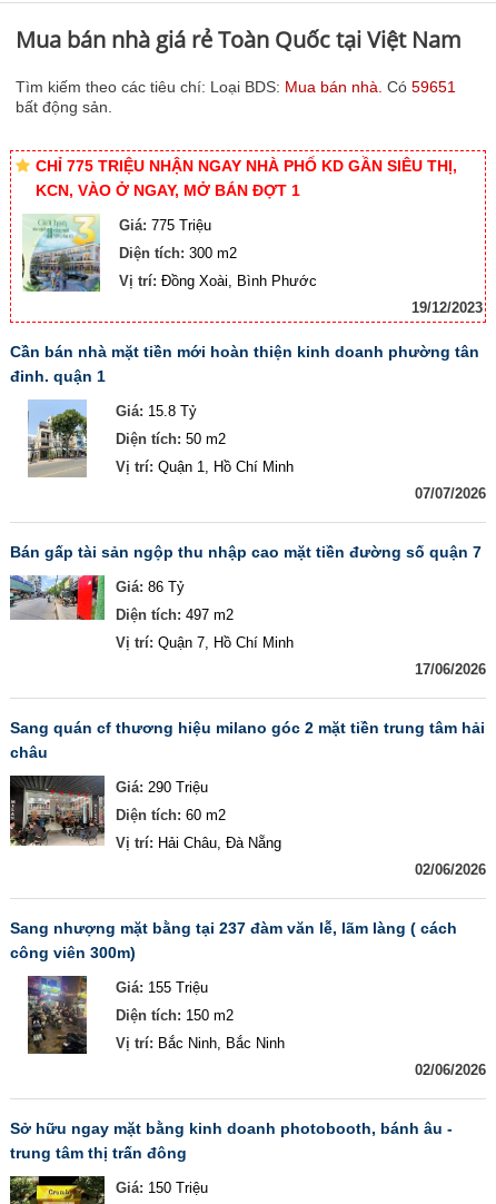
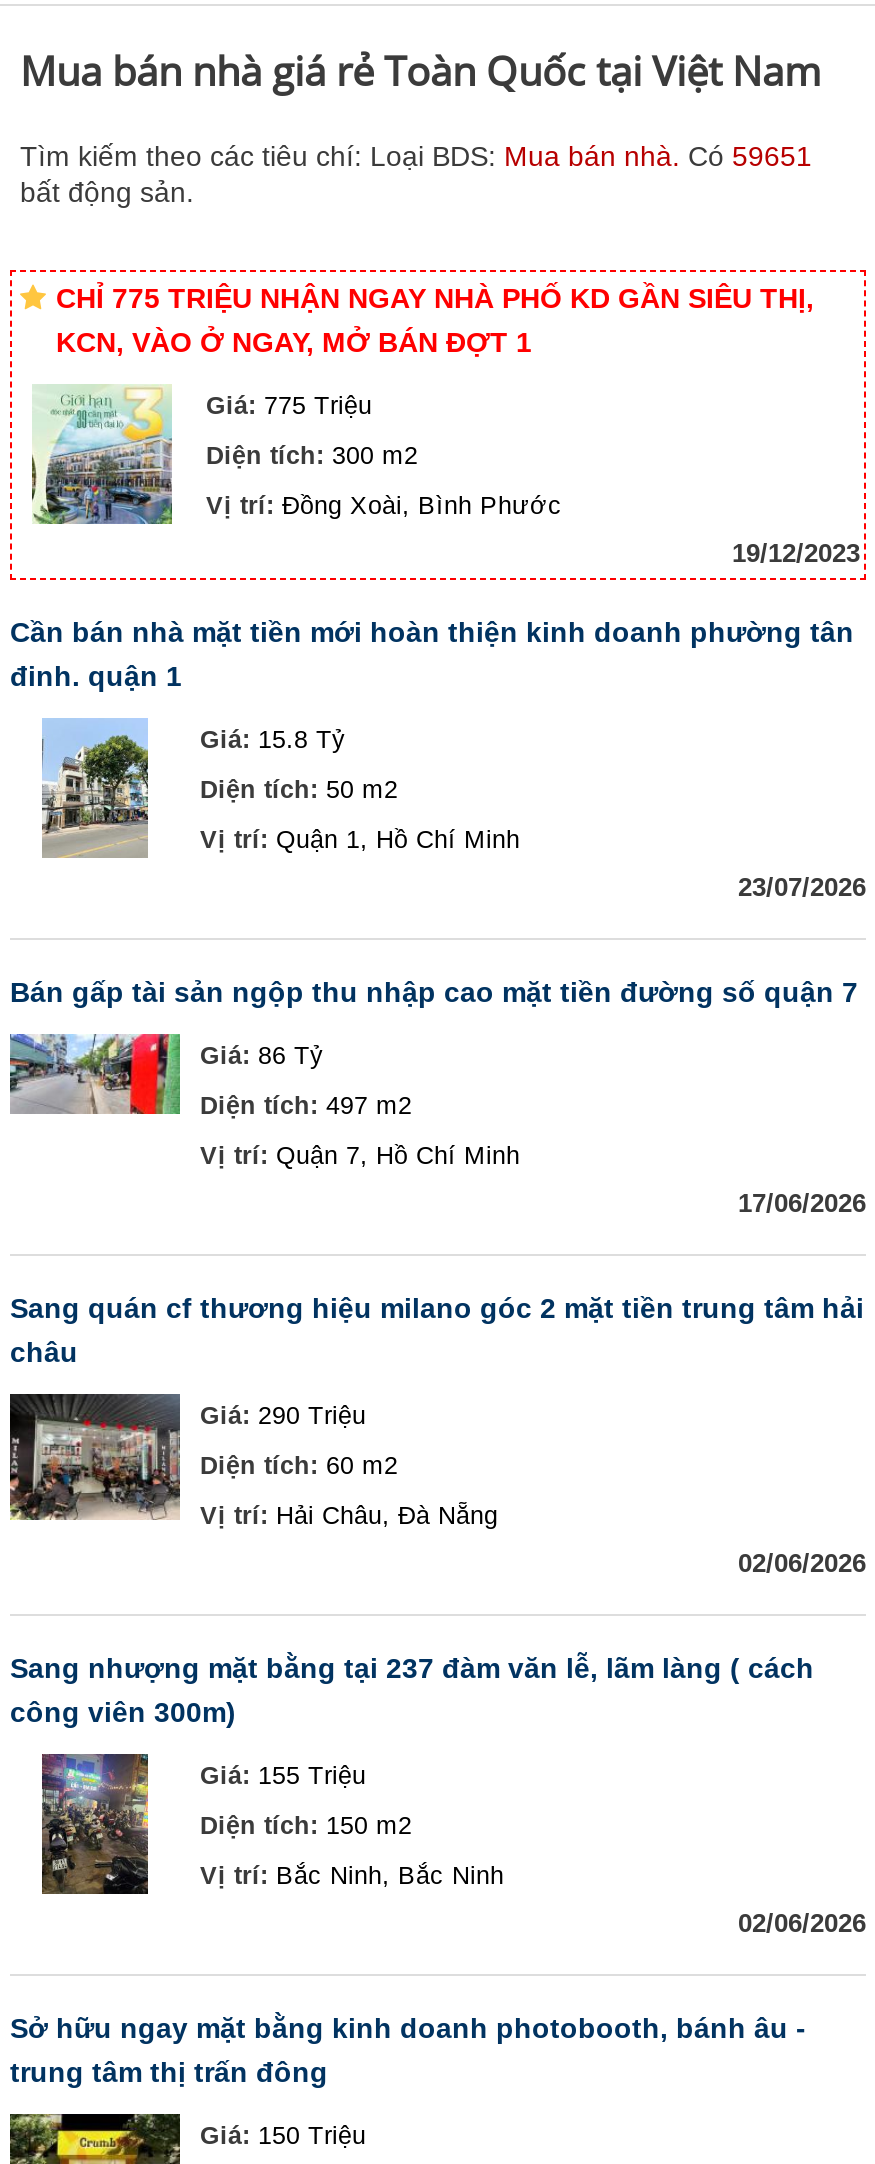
[415,485,486,502] 07/07/2026 -> [738,872,866,902] 23/07/2026

